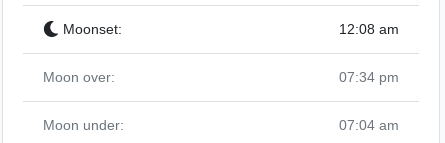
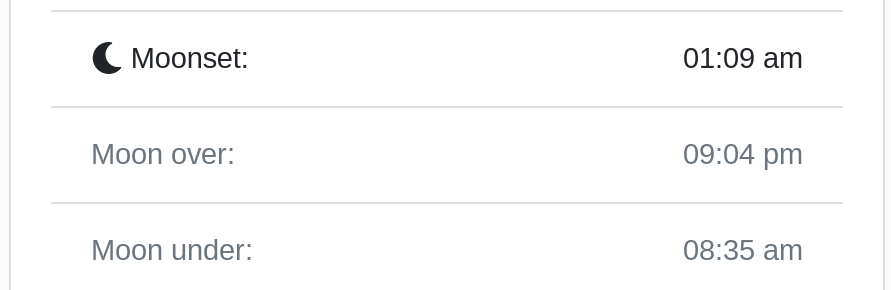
[339,21,399,37] 12:08 am -> [683,41,803,73] 01:09 am
[339,69,399,85] 07:34 pm -> [683,137,803,169] 09:04 pm
[339,117,399,133] 07:04 am -> [683,233,803,265] 08:35 am

